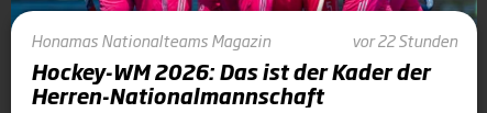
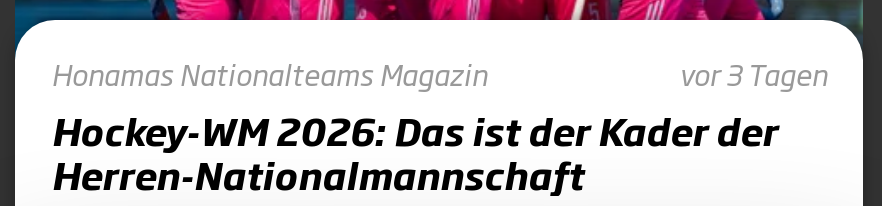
[352,29,457,52] vor 22 Stunden -> [679,52,827,94] vor 3 Tagen

